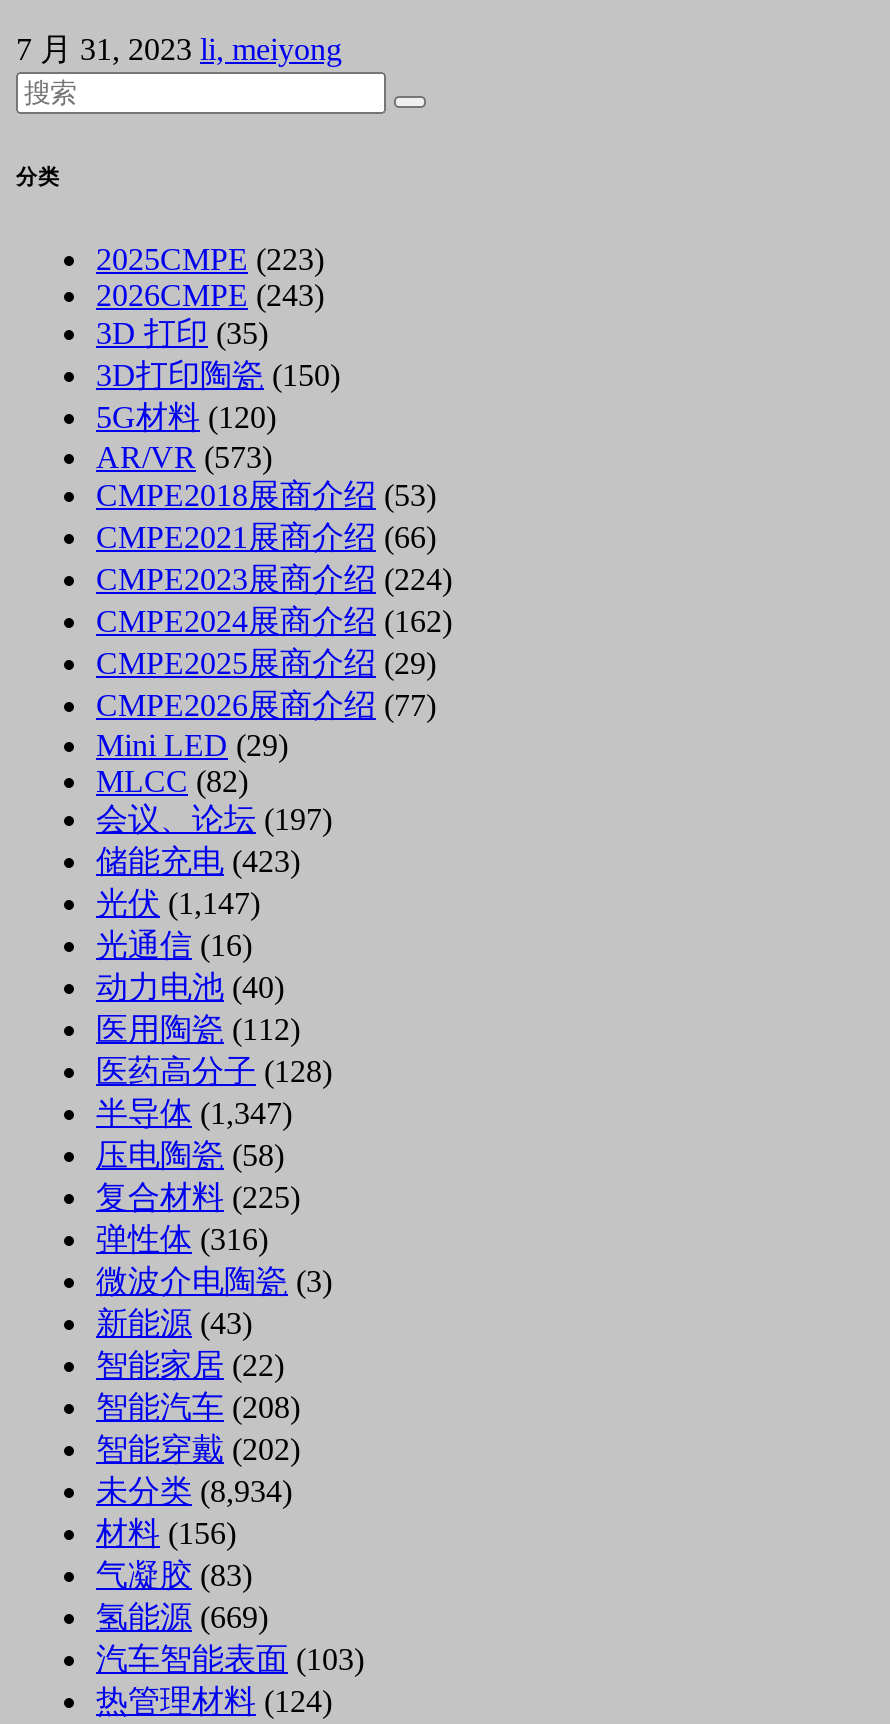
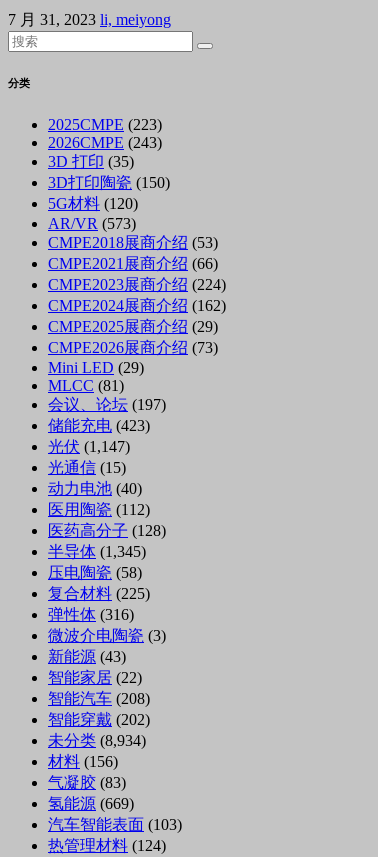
[96,688,436,722] CMPE2026展商介绍(77) -> [48,339,218,356] CMPE2026展商介绍(73)
[96,764,248,798] MLCC (82) -> [48,377,124,394] MLCC (81)
[96,928,252,962] 光通信(16) -> [48,459,126,476] 光通信(15)
[96,1096,292,1130] 半导体(1,347) -> [48,543,146,560] 半导体(1,345)

